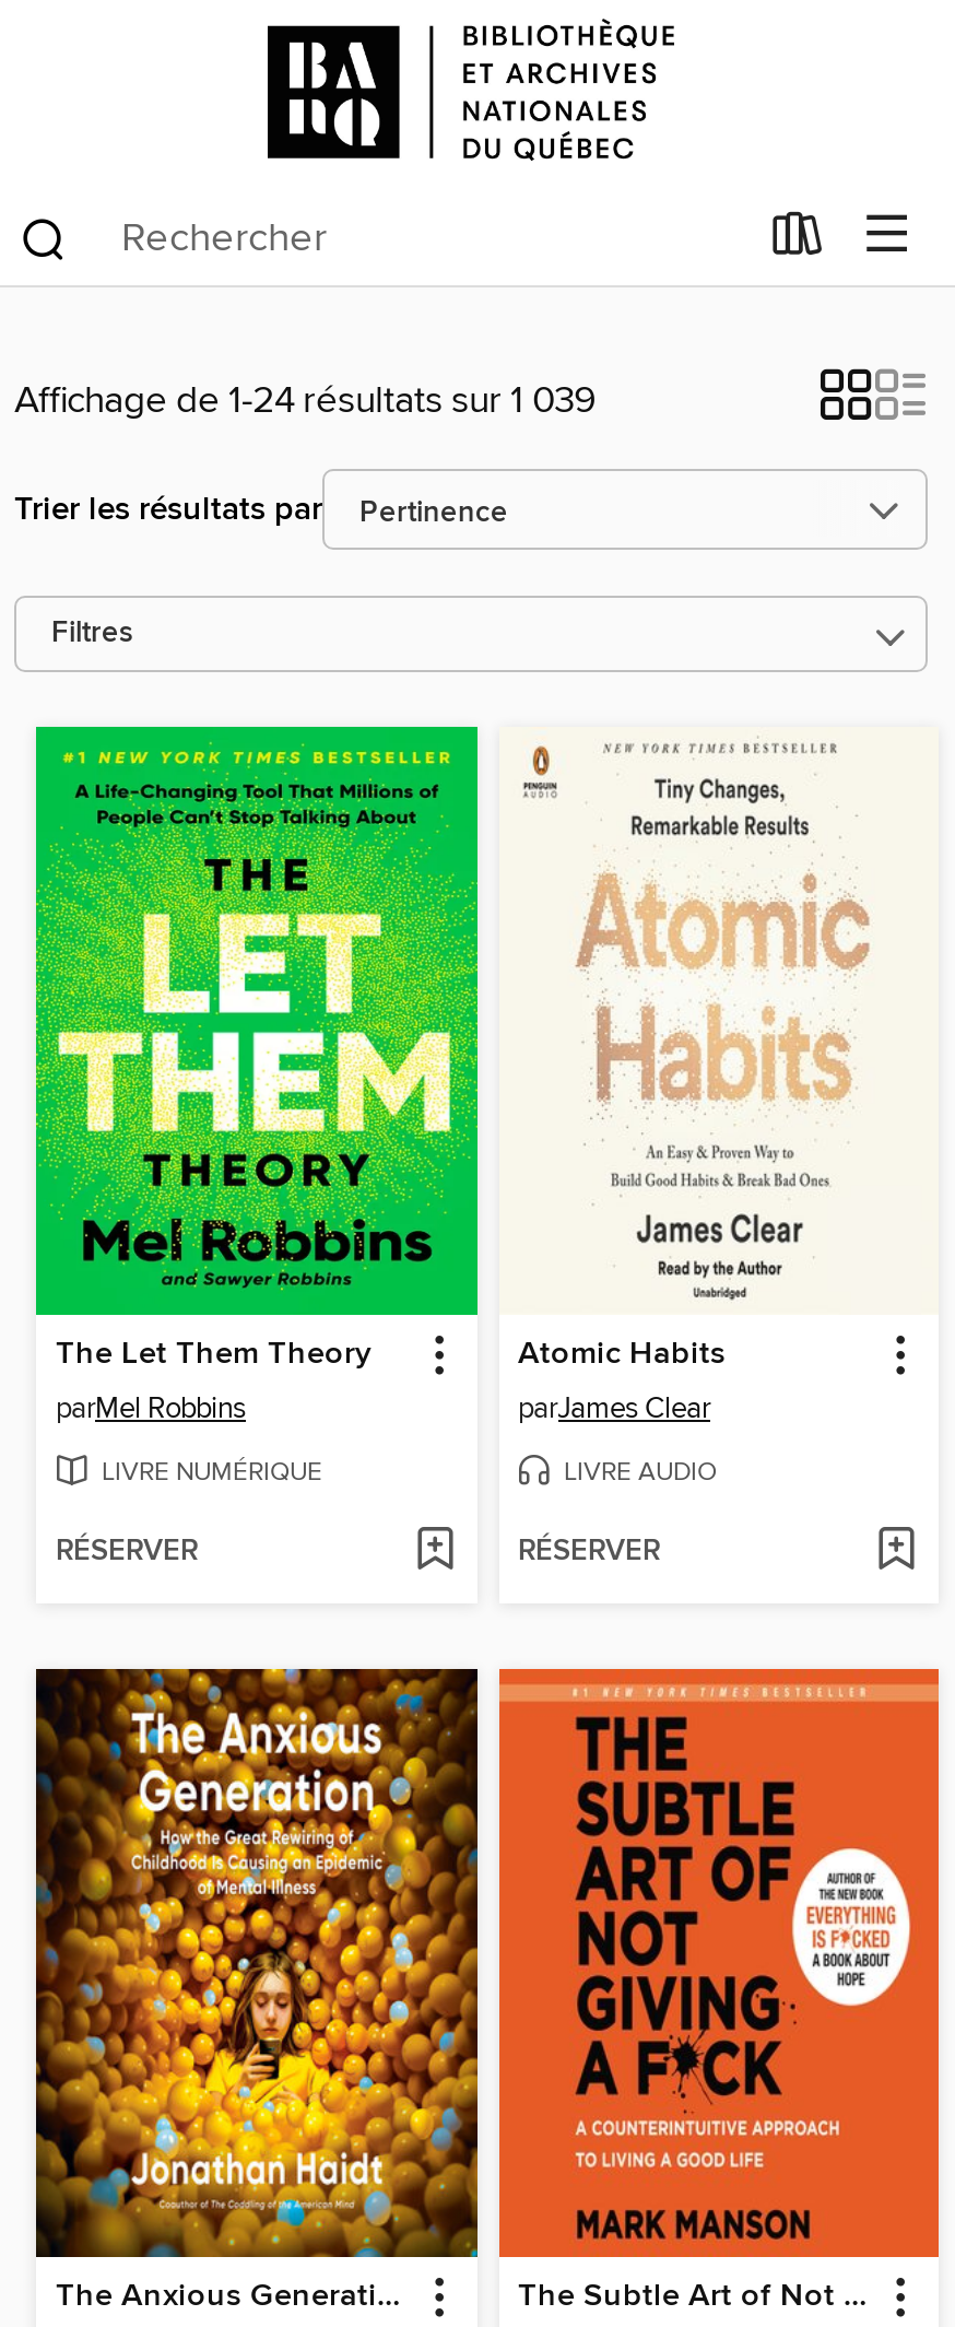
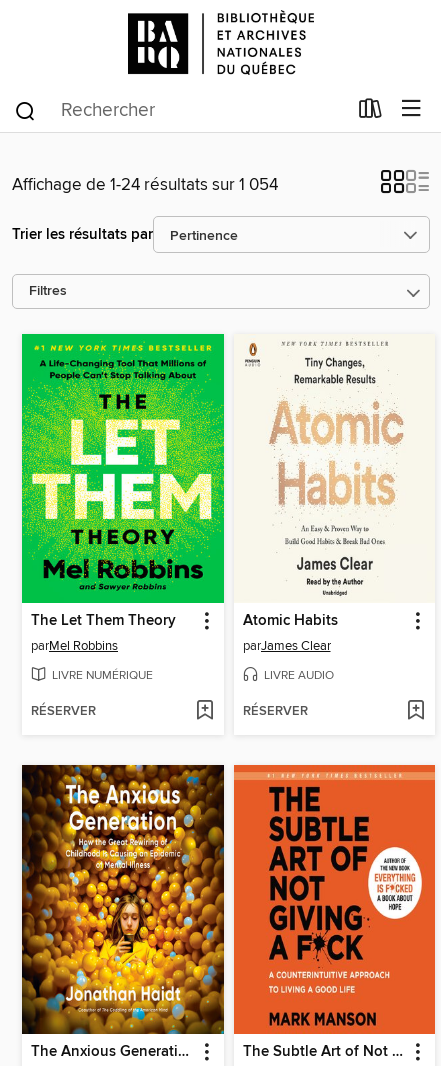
[14,377,596,425] Affichage de 1-24 résultats sur 1 039 -> [12,174,278,196] Affichage de 1-24 résultats sur 1 054

